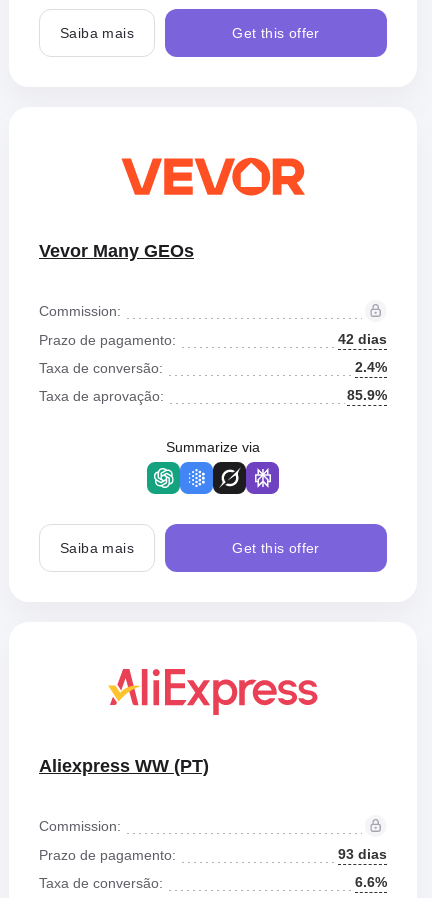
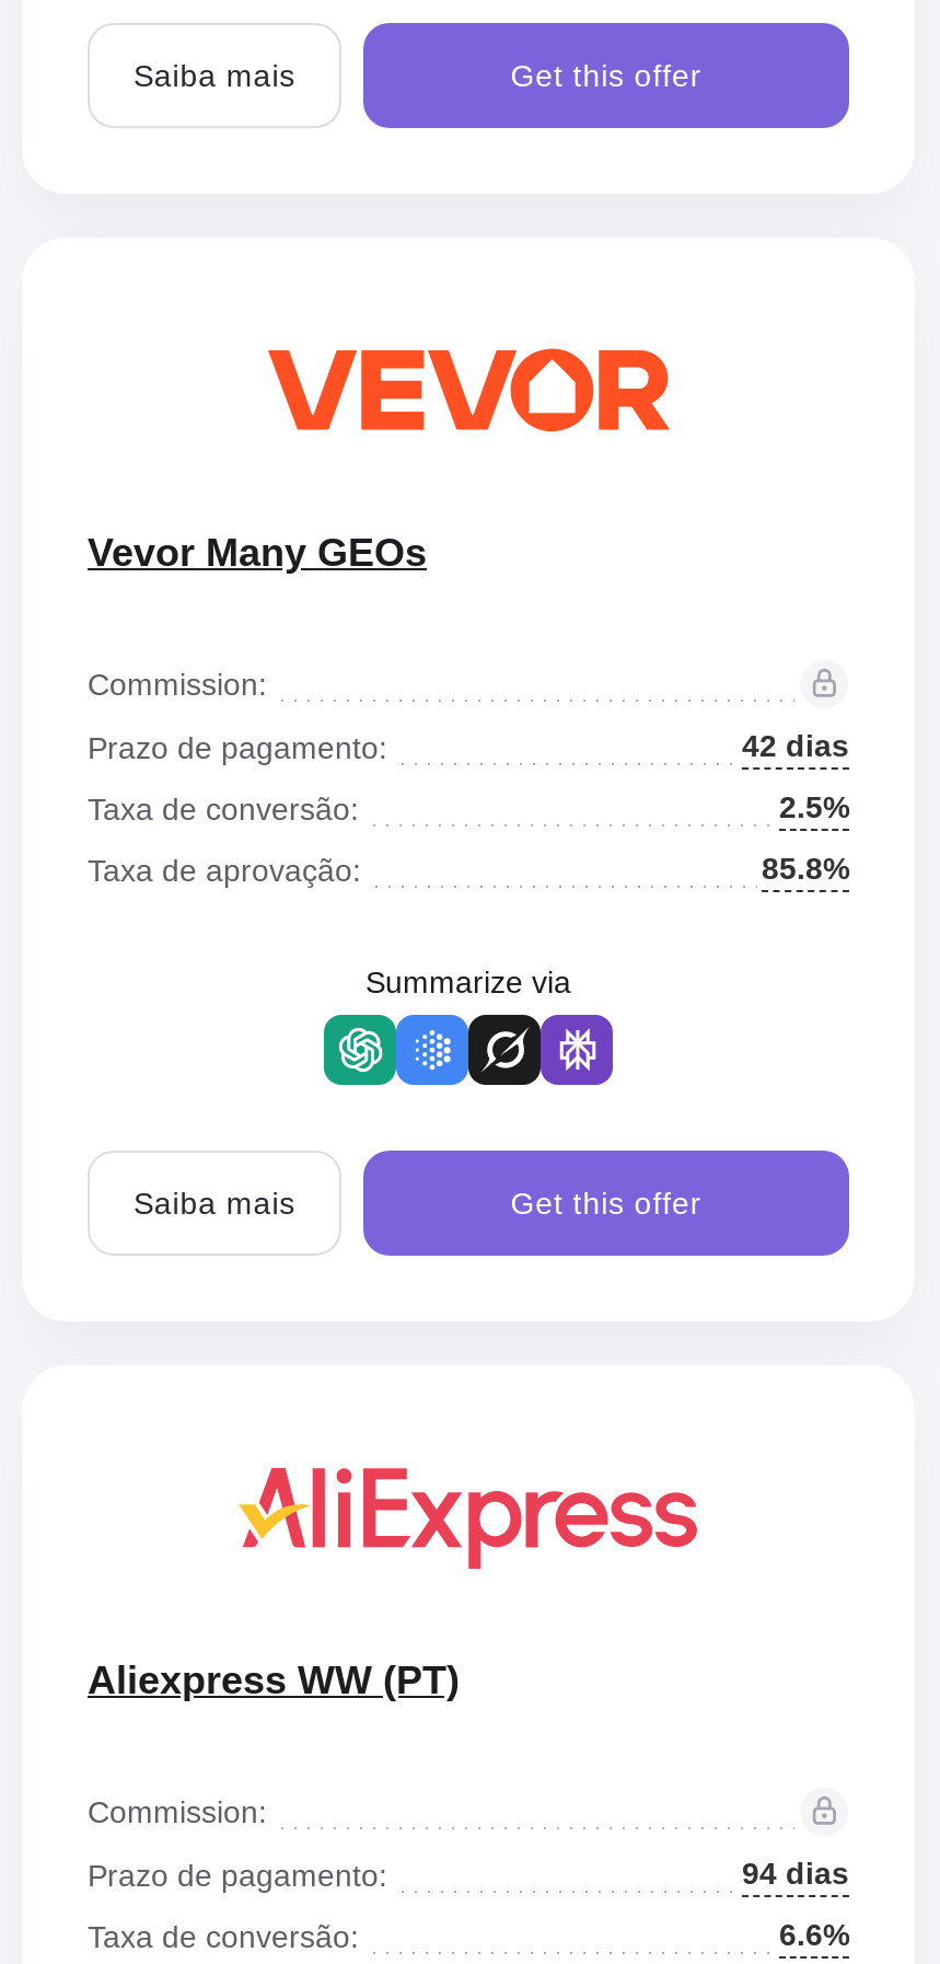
[355,359,387,375] 2.4% -> [779,789,849,824] 2.5%
[347,387,387,403] 85.9% -> [762,851,849,886] 85.8%
[338,846,387,862] 93 dias -> [742,1856,849,1891] 94 dias

